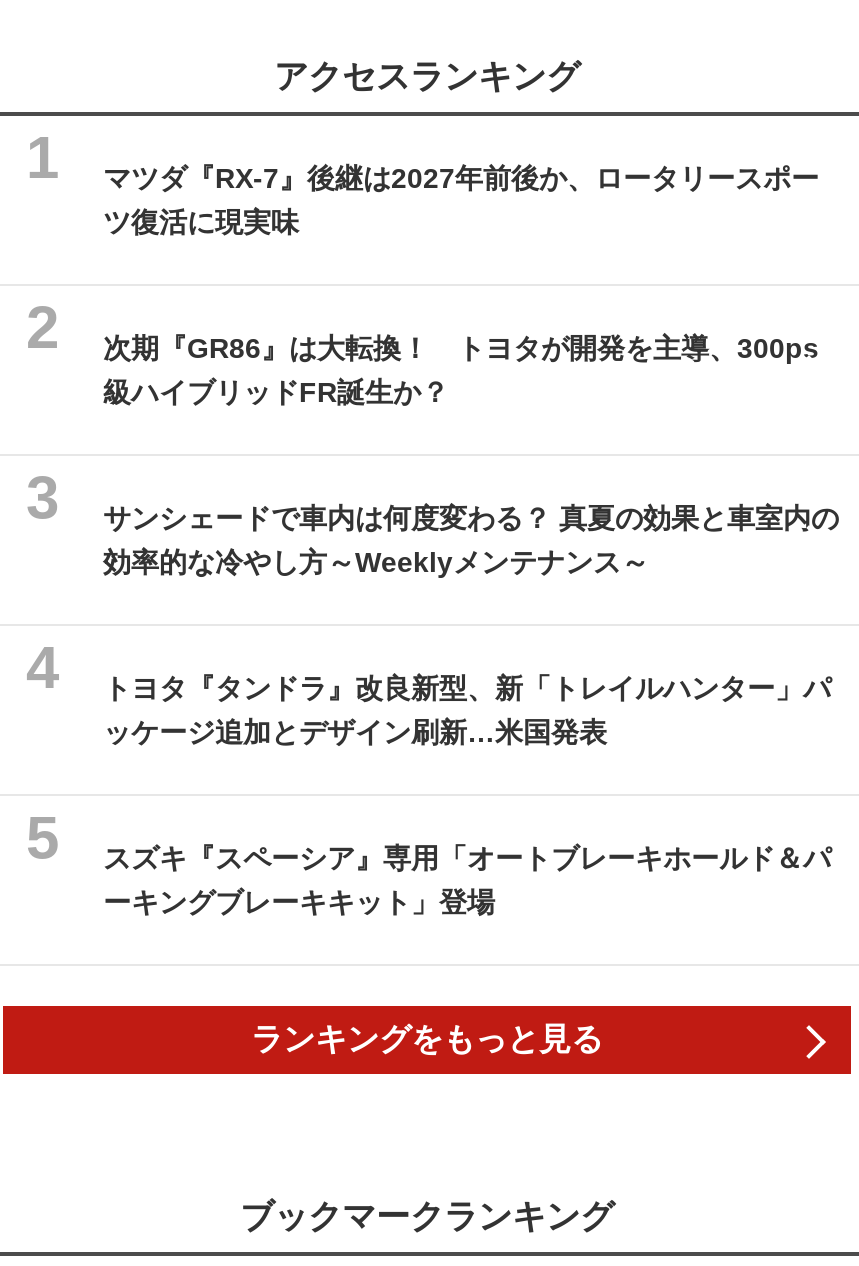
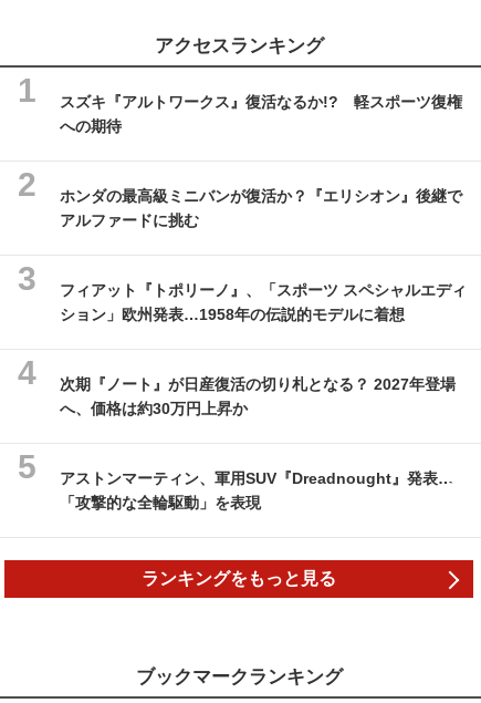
[103,163,819,239] マツダ『RX-7』後継は2027年前後か、ロータリースポー | ツ復活に現実味 -> [60,93,462,135] スズキ『アルトワークス』復活なるか!? 軽スポーツ復権 | への期待
[103,333,819,409] 次期『GR86』は大転換！ トヨタが開発を主導、300ps | 級ハイブリッドFR誕生か？ -> [60,187,462,229] ホンダの最高級ミニバンが復活か？『エリシオン』後継で | アルファードに挑む
[103,503,839,579] サンシェードで車内は何度変わる？ 真夏の効果と車室内の | 効率的な冷やし方～Weeklyメンテナンス～ -> [60,282,467,324] フィアット『トポリーノ』、「スポーツ スペシャルエディ | ション」欧州発表…1958年の伝説的モデルに着想
[103,673,831,749] トヨタ『タンドラ』改良新型、新「トレイルハンター」パ | ッケージ追加とデザイン刷新…米国発表 -> [60,376,456,418] 次期『ノート』が日産復活の切り札となる？ 2027年登場 | へ、価格は約30万円上昇か
[103,843,831,919] スズキ『スペーシア』専用「オートブレーキホールド＆パ | ーキングブレーキキット」登場 -> [60,470,453,512] アストンマーティン、軍用SUV『Dreadnought』発表… | 「攻撃的な全輪駆動」を表現

